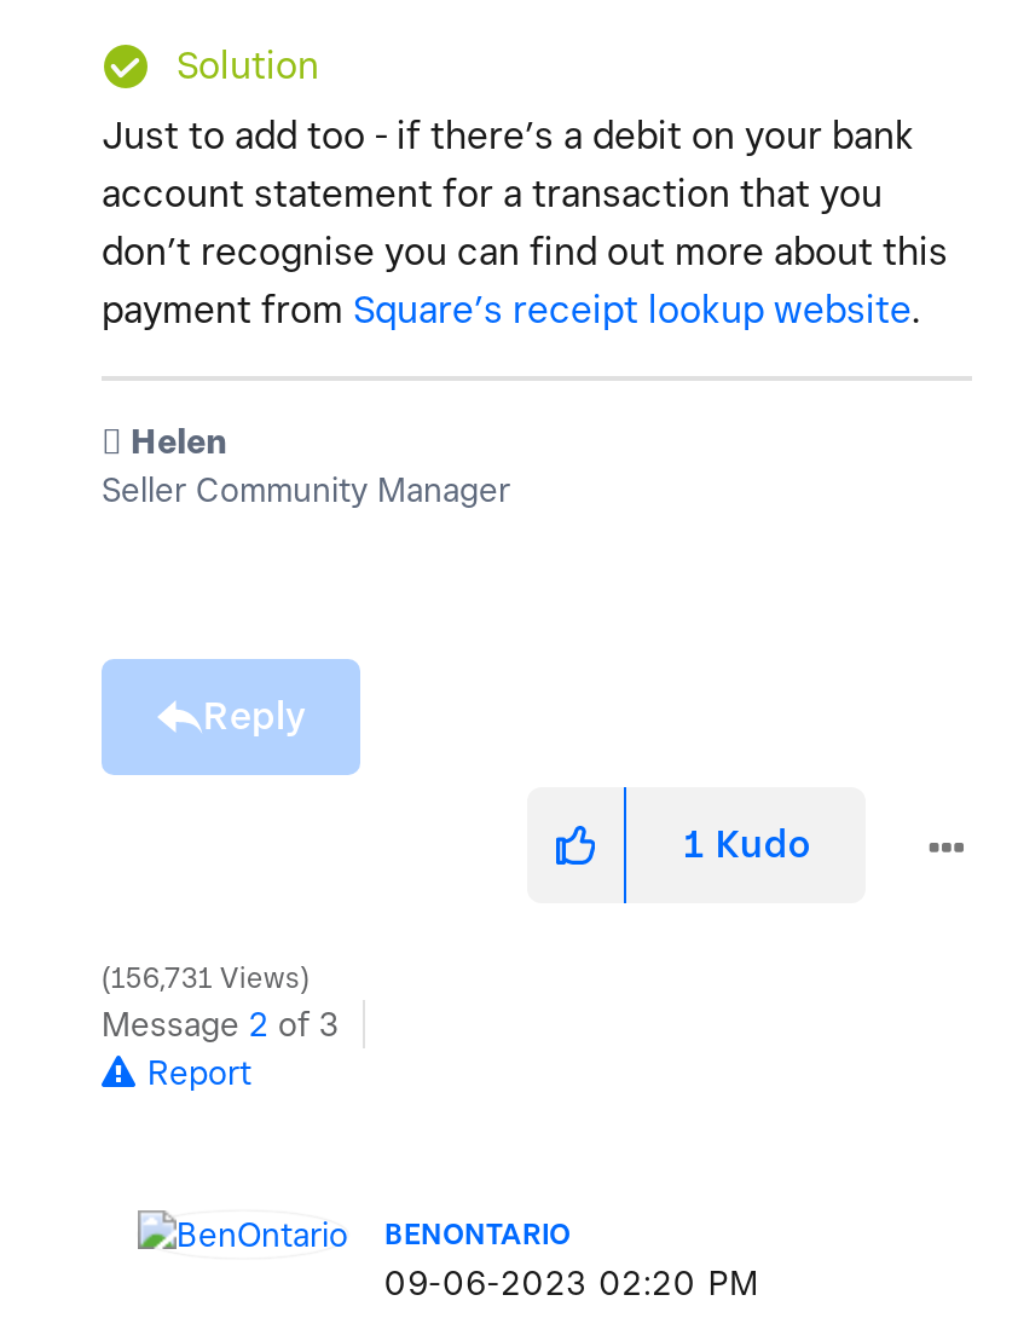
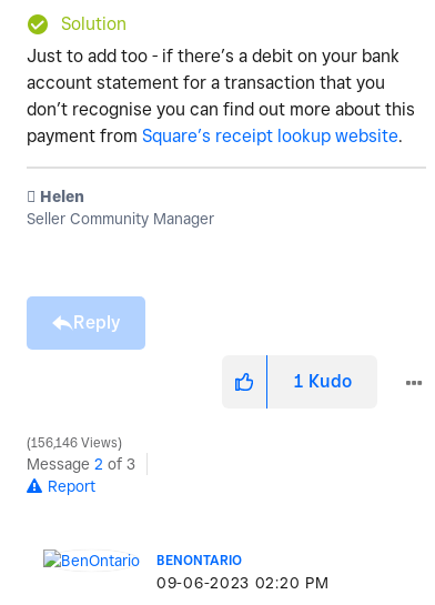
[104,961,307,995] 156,731 Views -> [28,435,121,451] 156,146 Views

